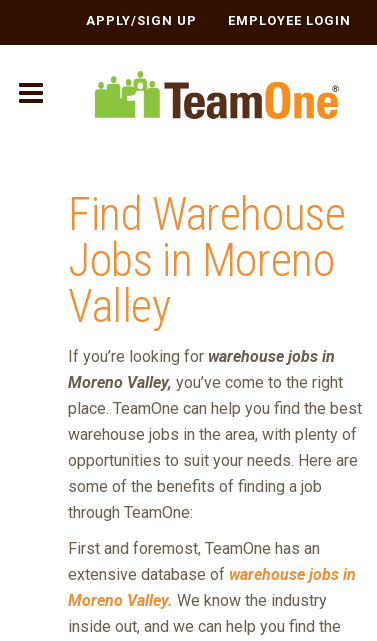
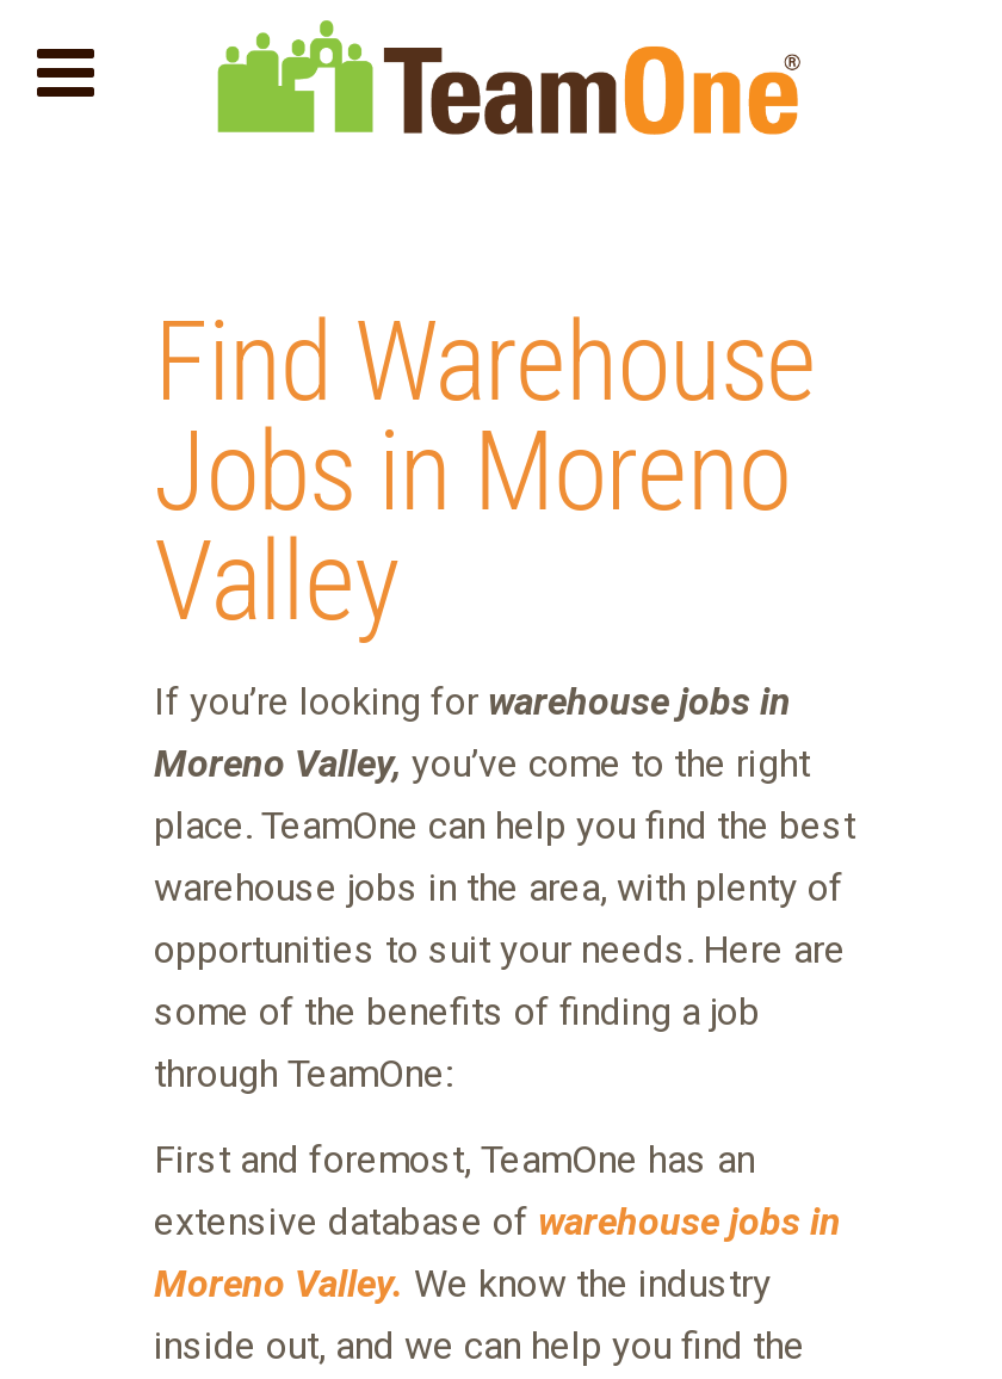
[85,13,350,28] APPLY/SIGN UP | EMPLOYEE LOGIN -> none

